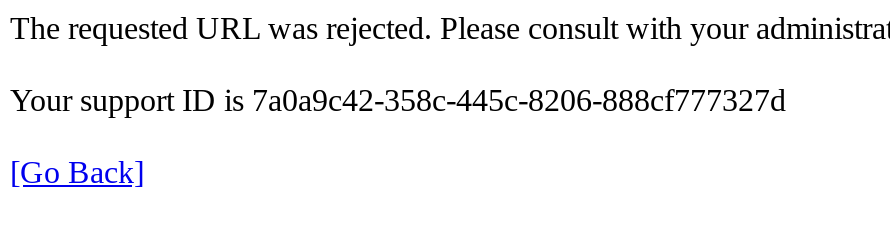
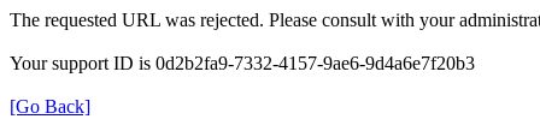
[10,83,786,117] Your support ID is 7a0a9c42-358c-445c-8206-888cf777327d -> [10,53,475,73] Your support ID is 0d2b2fa9-7332-4157-9ae6-9d4a6e7f20b3

